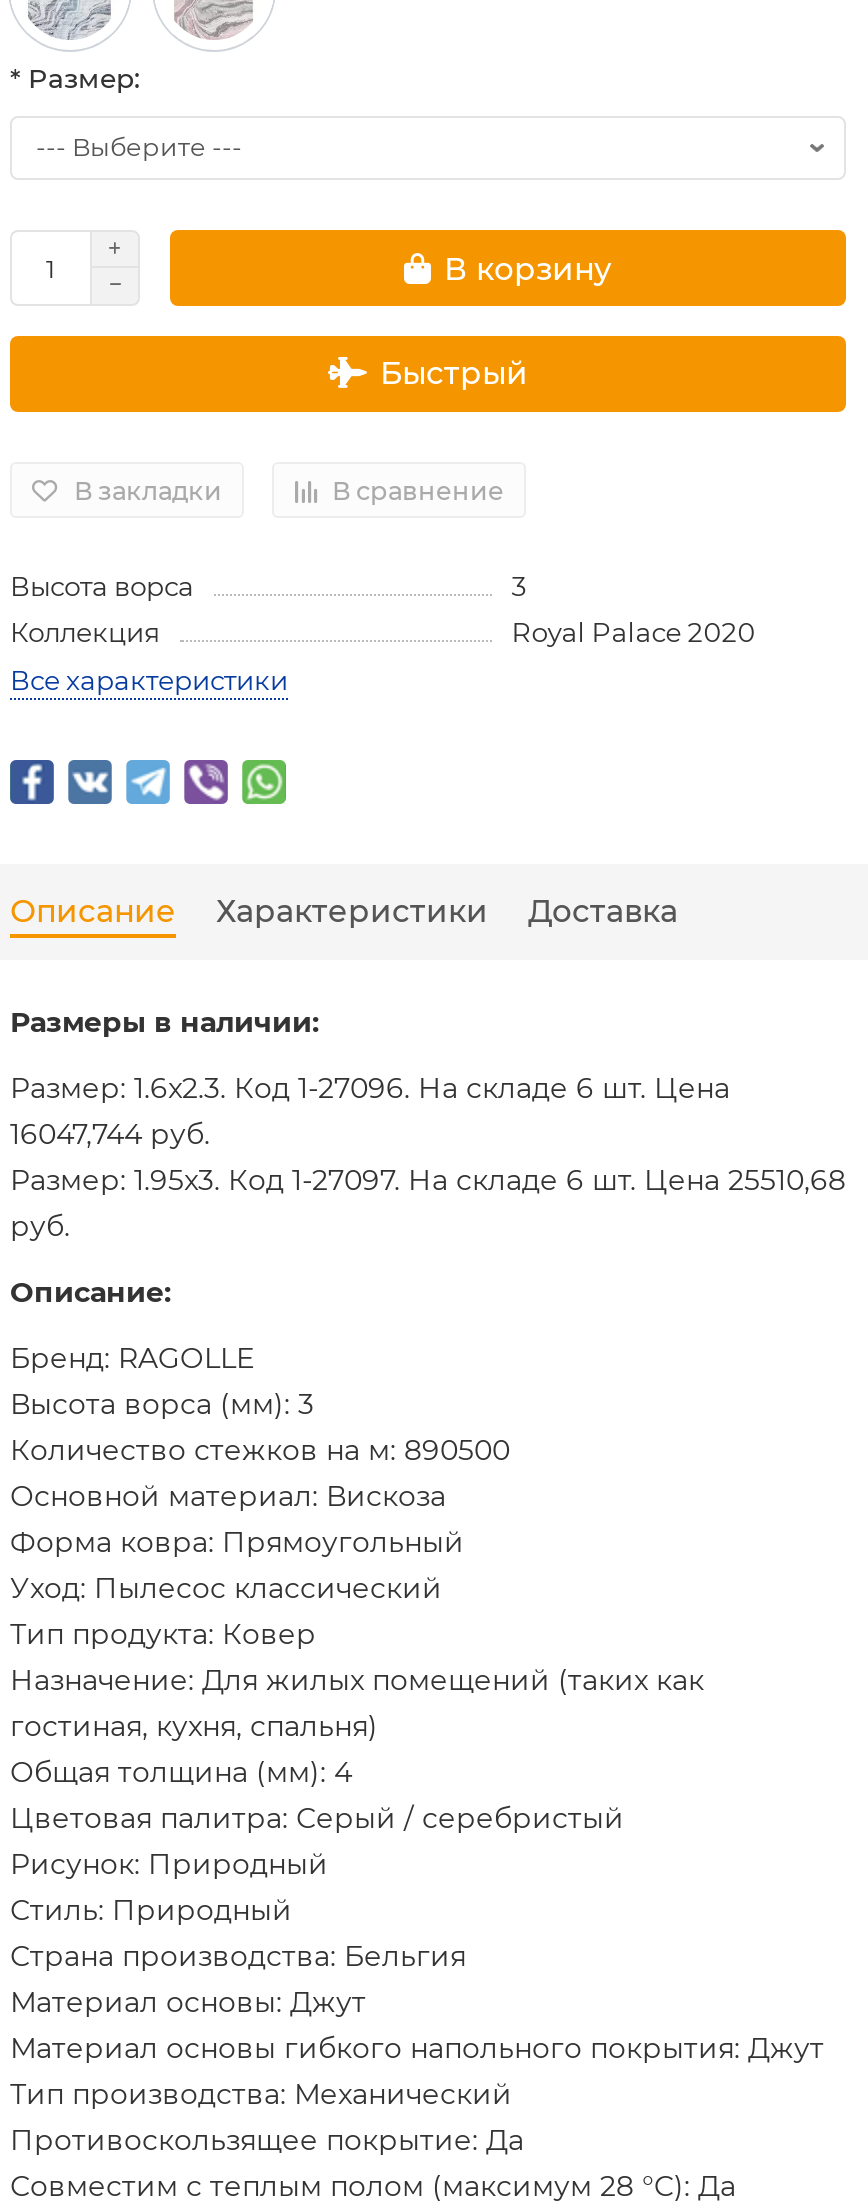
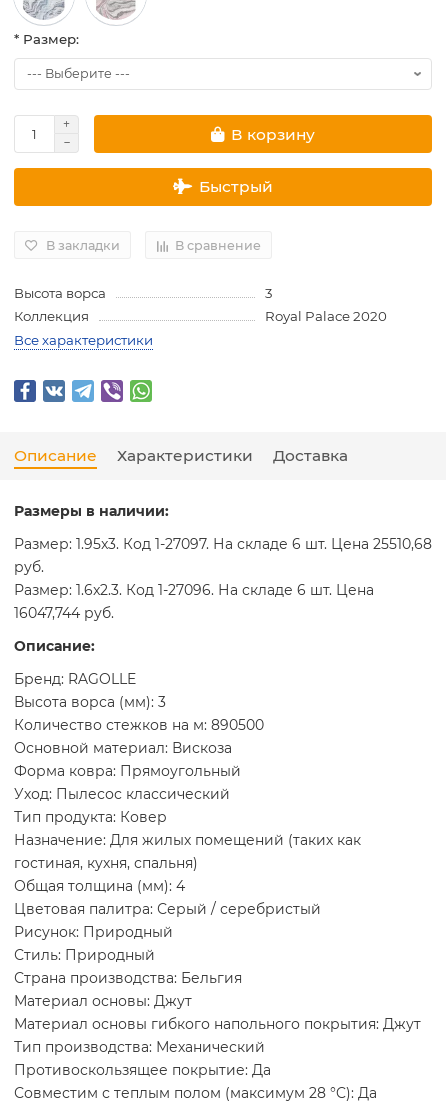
moved [10,1071,730,1153] -> [14,581,374,622]: Размер: 1.6x2.3. Код 1-27096. На складе 6 шт. Цена | 16047,744 руб.
moved [10,1163,846,1245] -> [14,535,432,576]: Размер: 1.95x3. Код 1-27097. На складе 6 шт. Цена 25510,68 | руб.

